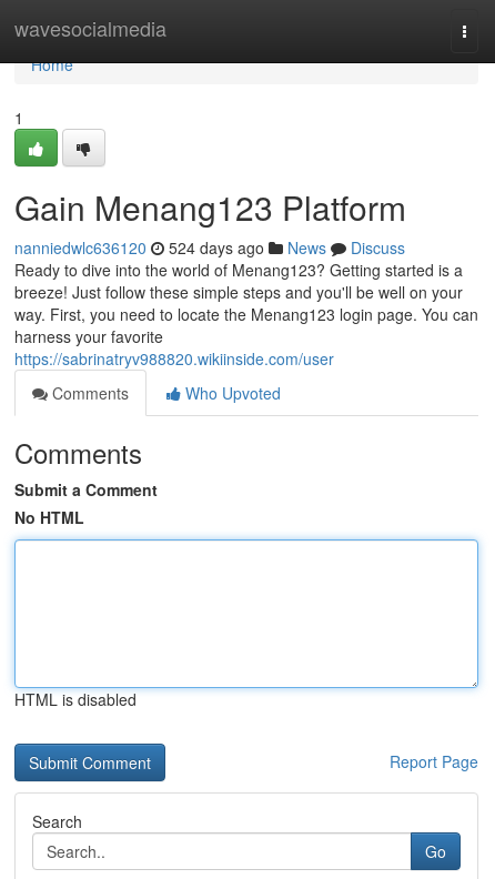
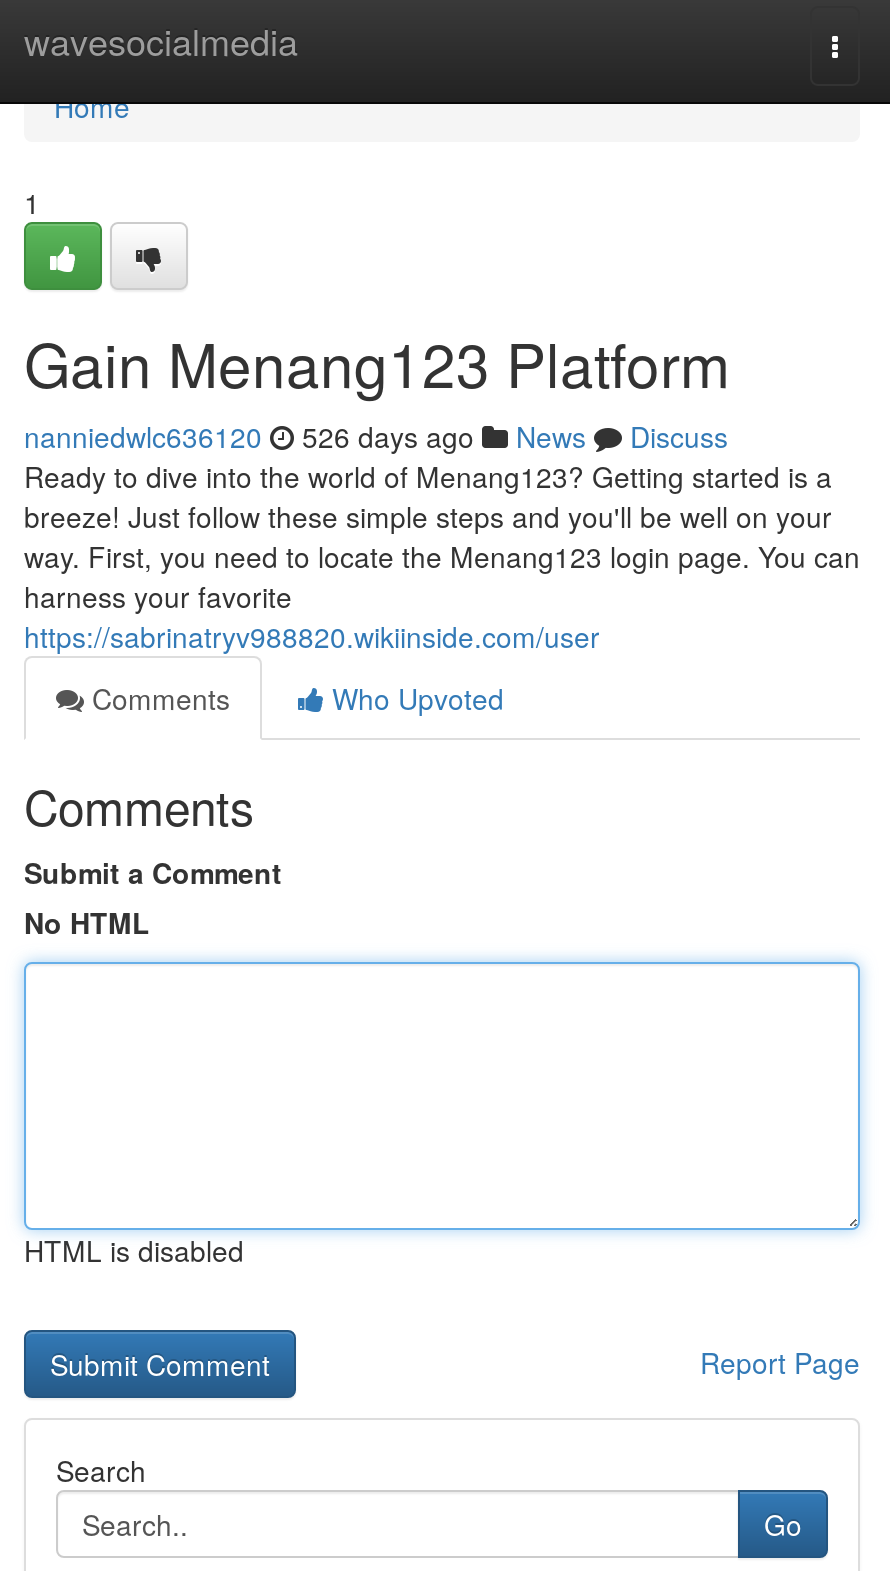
[14,236,405,259] nanniedwlc636120 524 days ago News Discuss -> [24,416,728,456] nanniedwlc636120 526 days ago News Discuss

